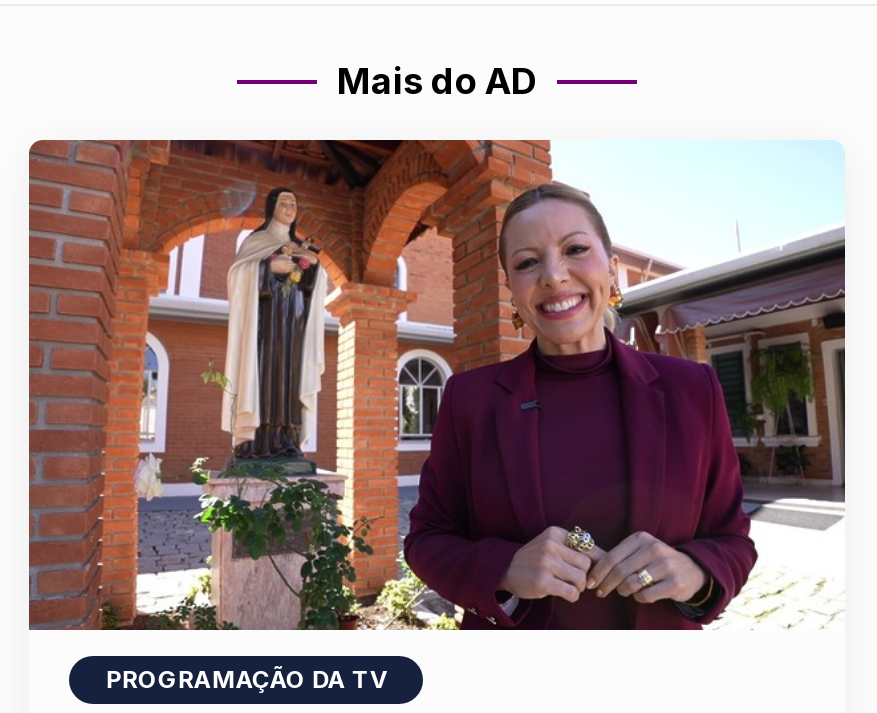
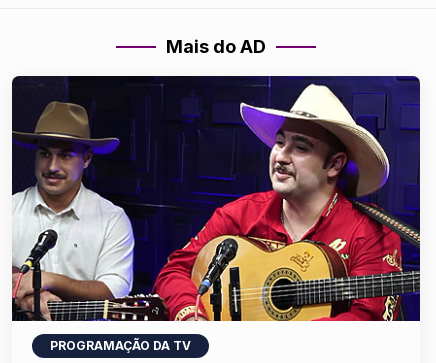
[27,138,847,632] [image] -> [11,75,421,322] [image]

